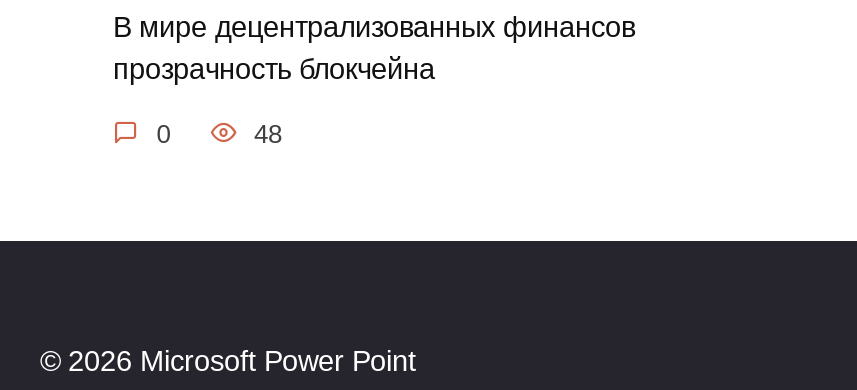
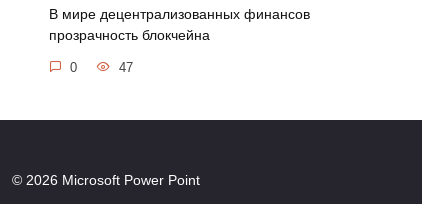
[254,118,282,148] 48 -> [119,60,133,75] 47

